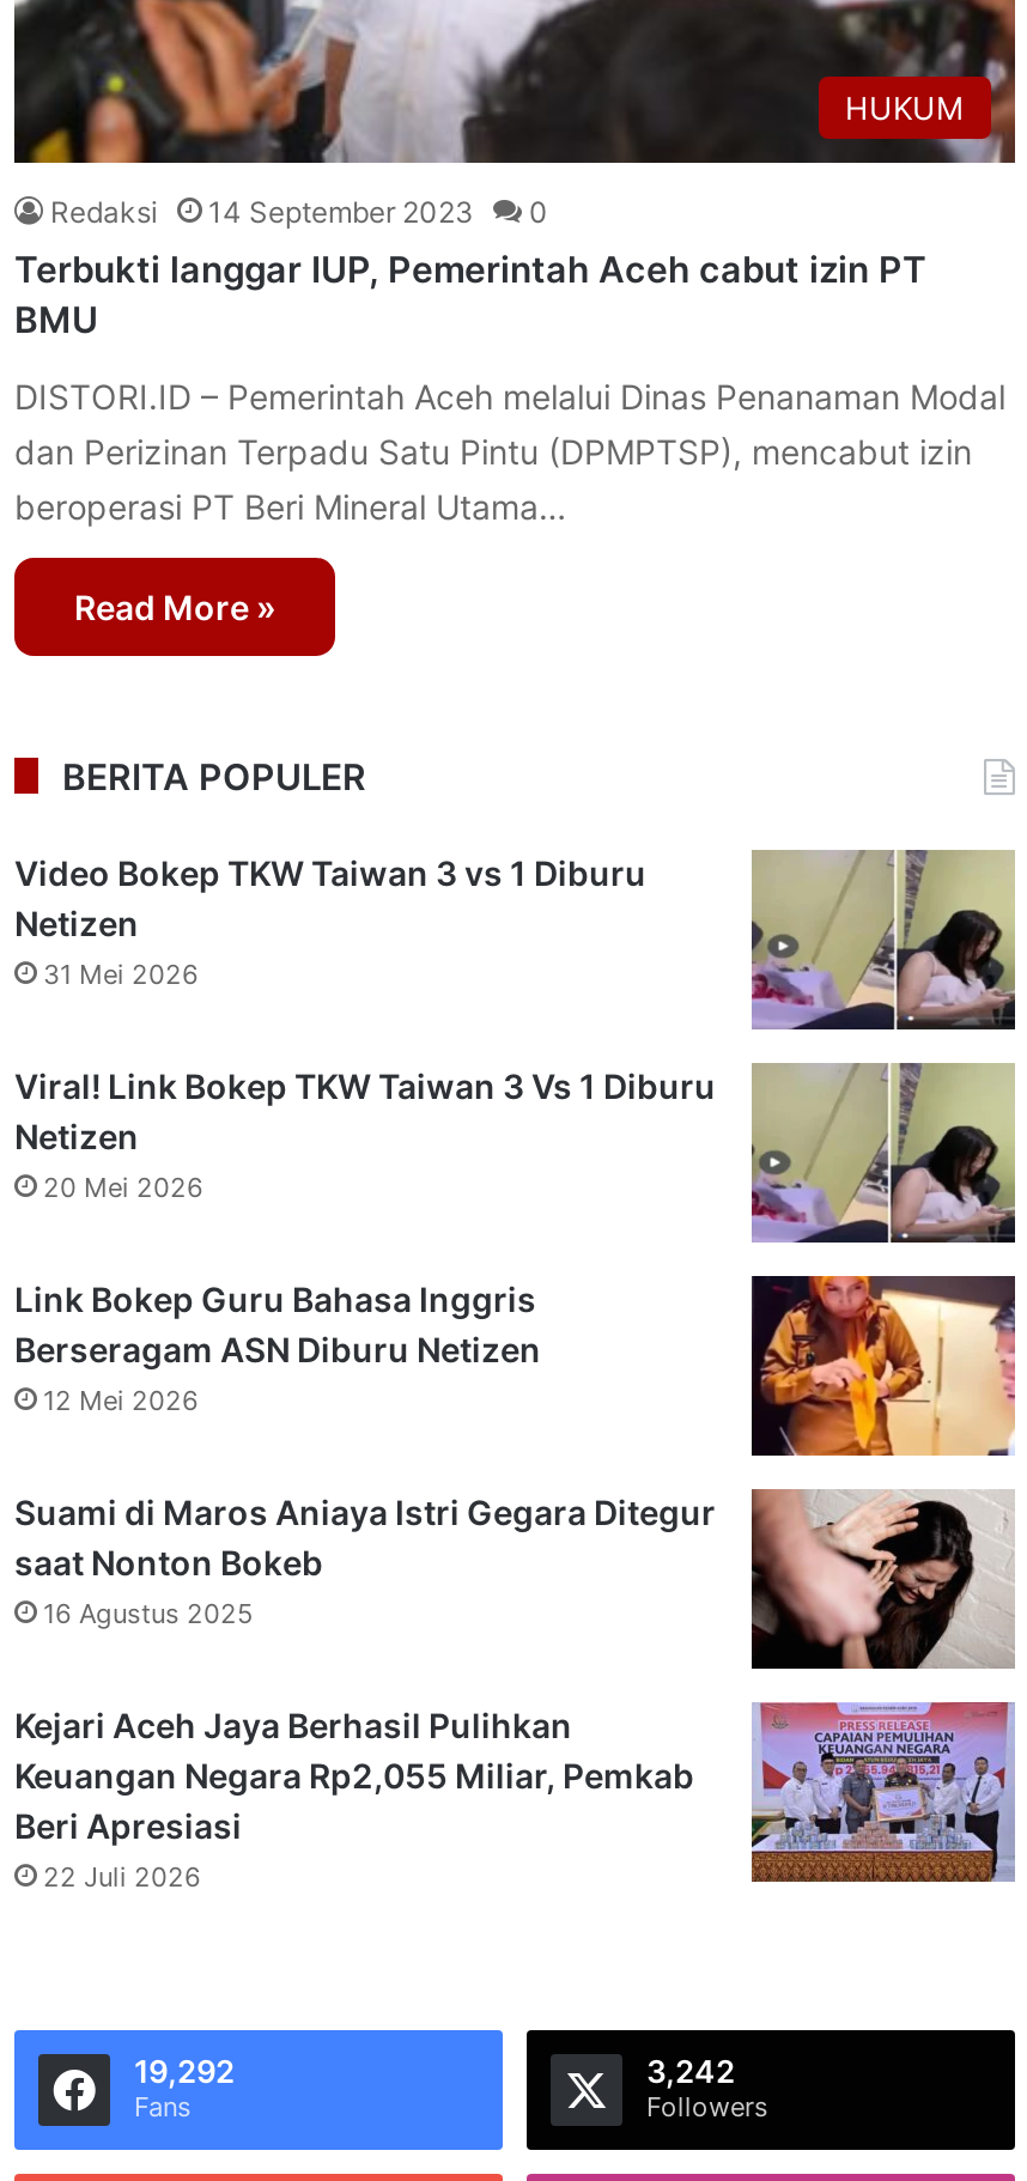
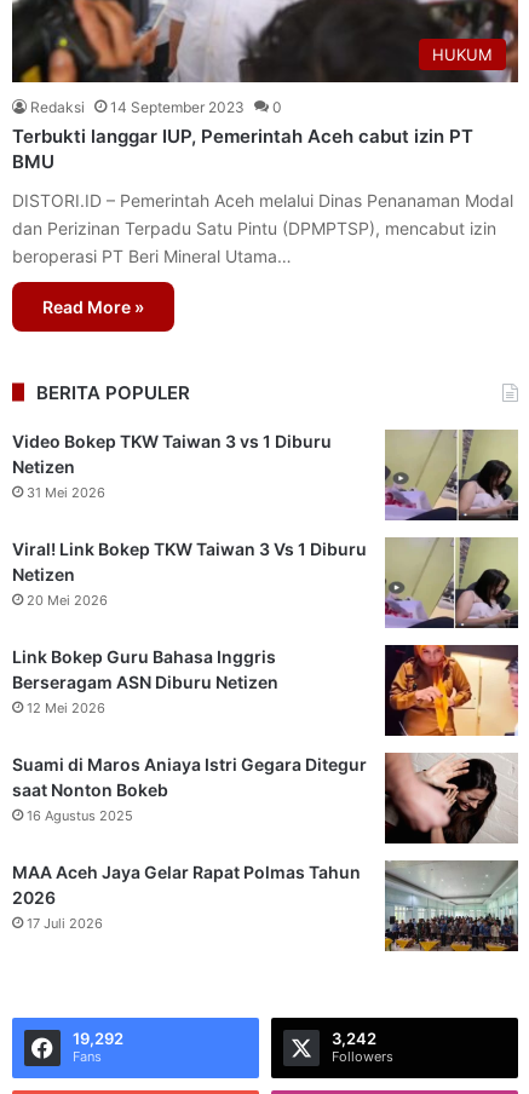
[14,1702,1013,1893] [image] | Kejari Aceh Jaya Berhasil Pulihkan | Keuangan Negara Rp2,055 Miliar, Pemkab | Beri Apresiasi | 22 Juli 2026 -> [12,859,518,952] [image] | MAA Aceh Jaya Gelar Rapat Polmas Tahun | 2026 | 17 Juli 2026

